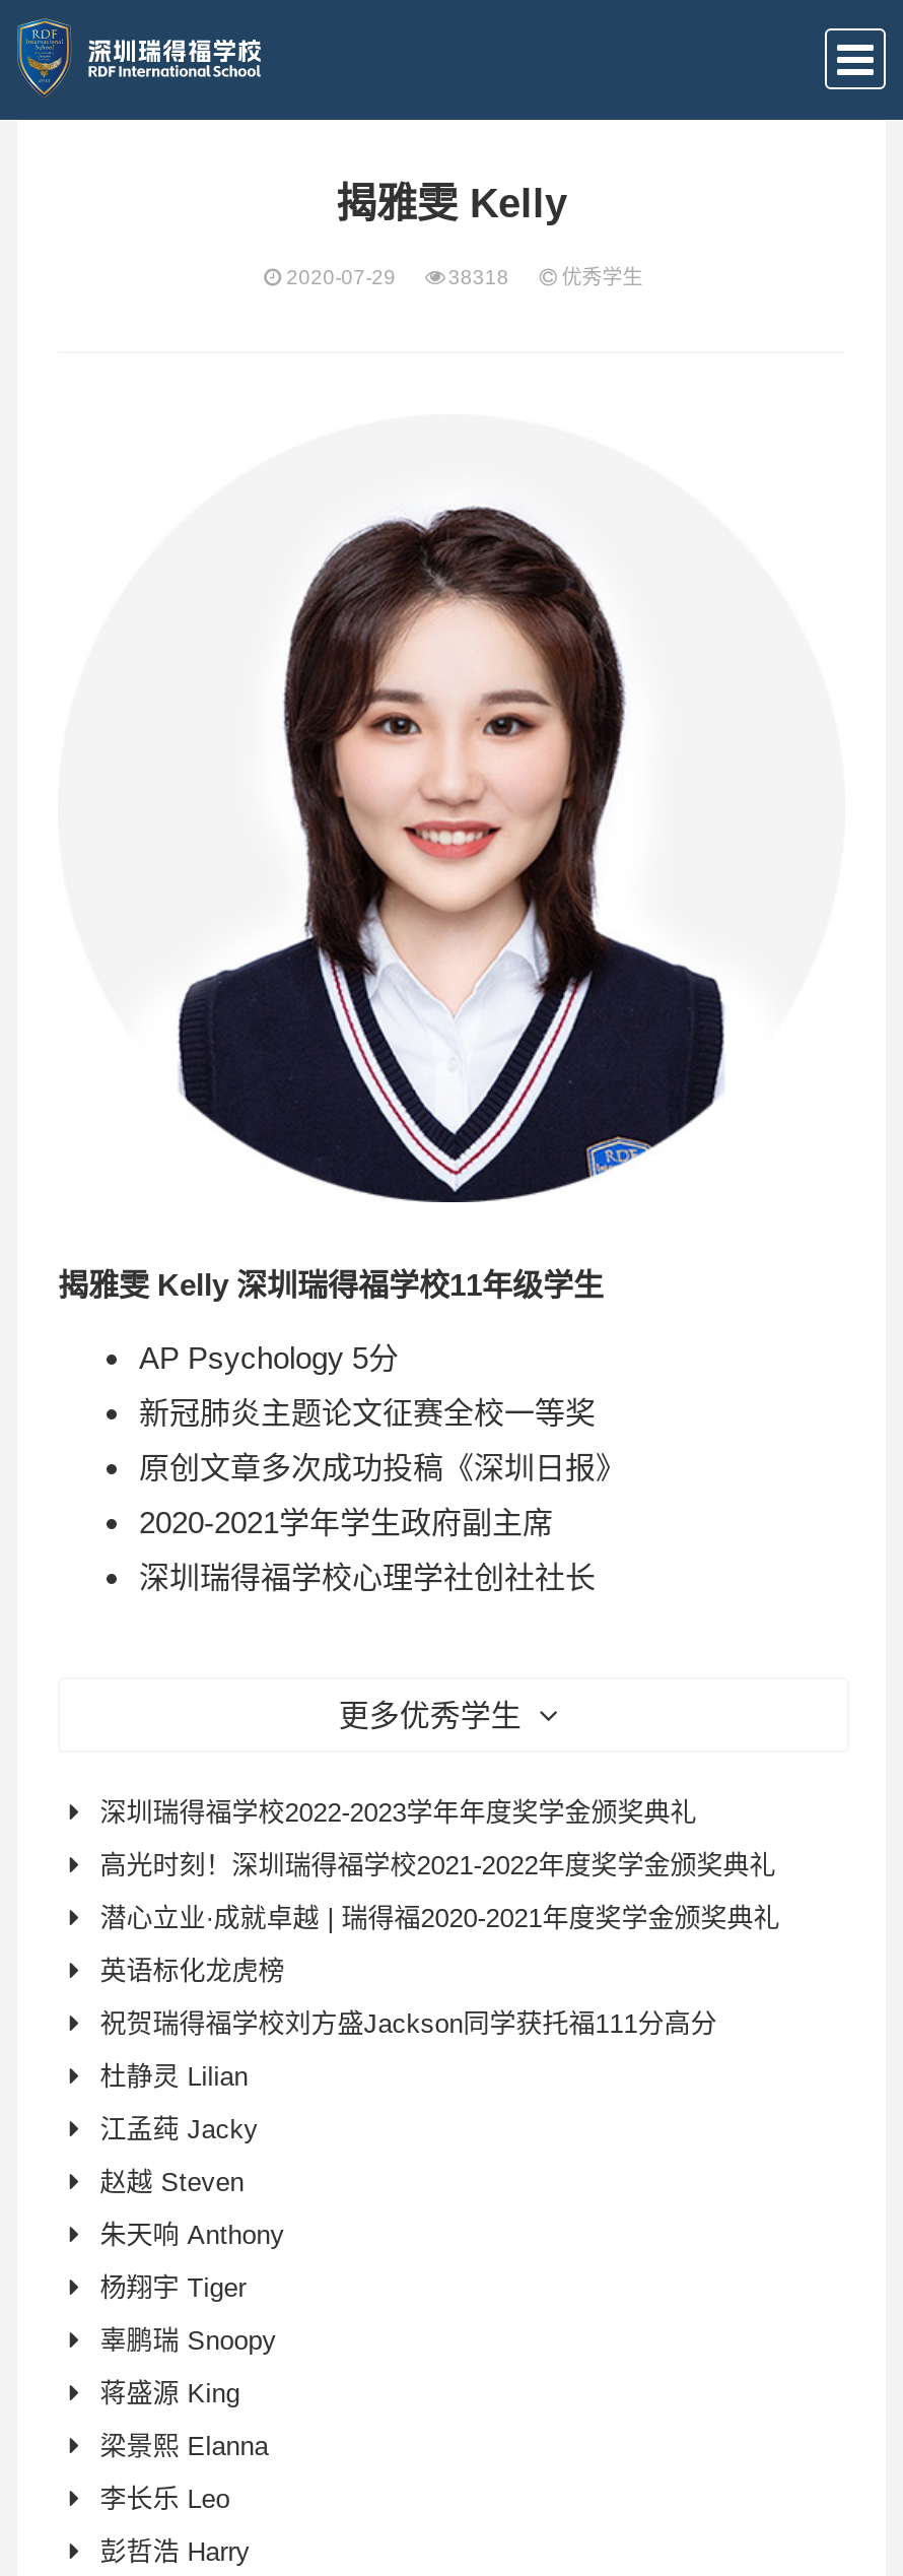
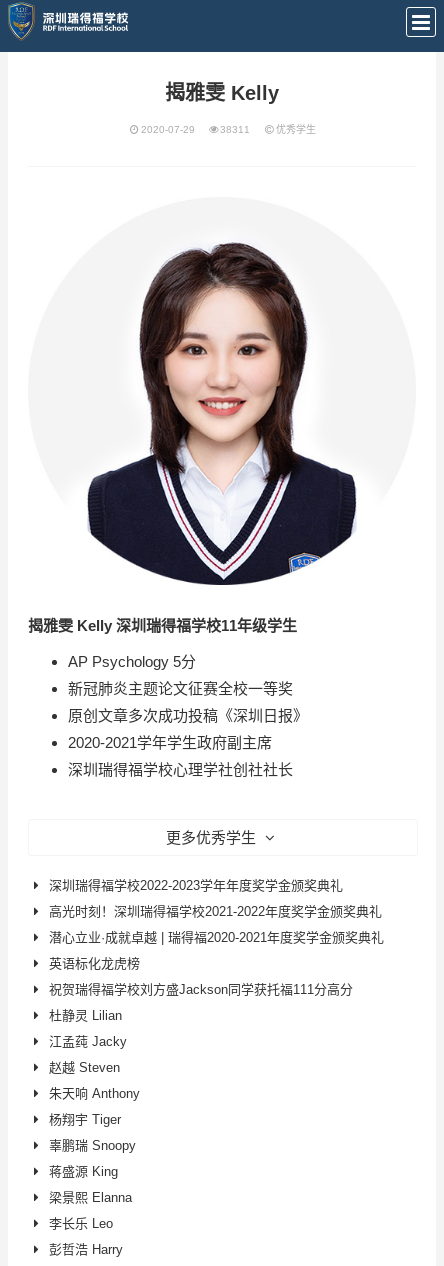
[286,266,643,288] 2020-07-29 38318 优秀学生 -> [141,124,316,135] 2020-07-29 38311 优秀学生

